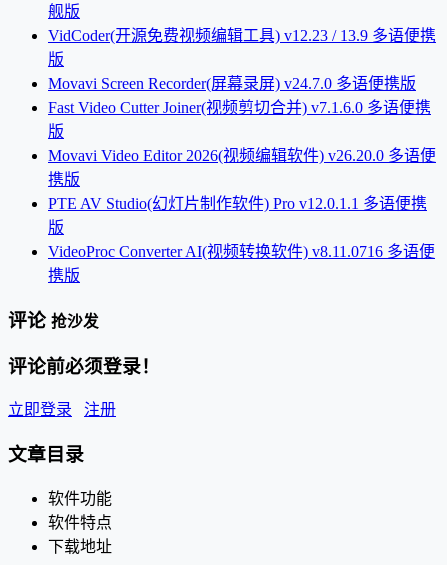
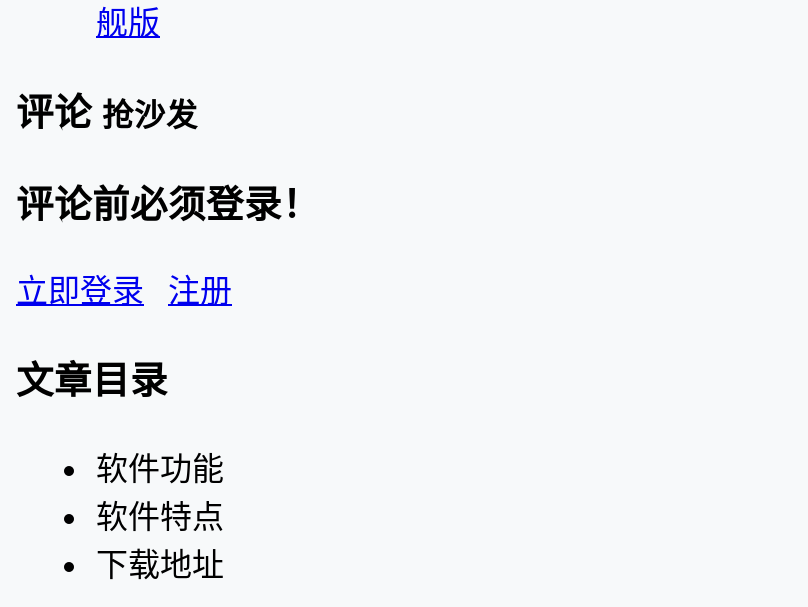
[48,27,436,284] VidCoder(开源免费视频编辑工具) v12.23 / 13.9 多语便携 | 版 | Movavi Screen Recorder(屏幕录屏) v24.7.0 多语便携版 | Fast Video Cutter Joiner(视频剪切合并) v7.1.6.0 多语便携 | 版 | Movavi Video Editor 2026(视频编辑软件) v26.20.0 多语便 | 携版 | PTE AV Studio(幻灯片制作软件) Pro v12.0.1.1 多语便携 | 版 | VideoProc Converter AI(视频转换软件) v8.11.0716 多语便 | 携版 -> none

